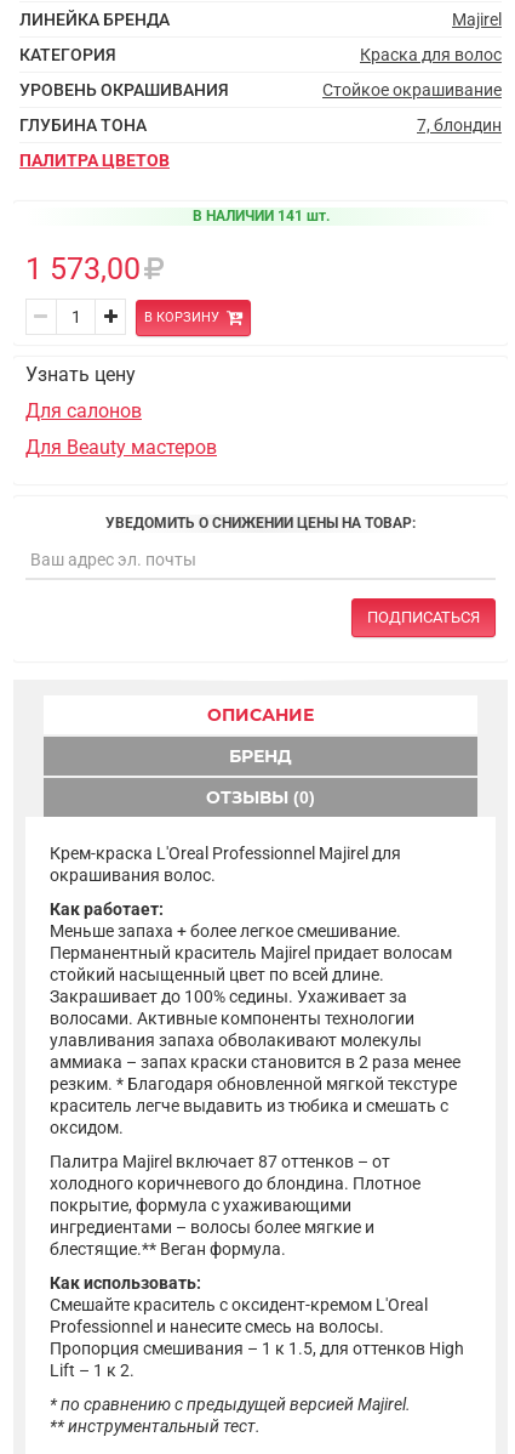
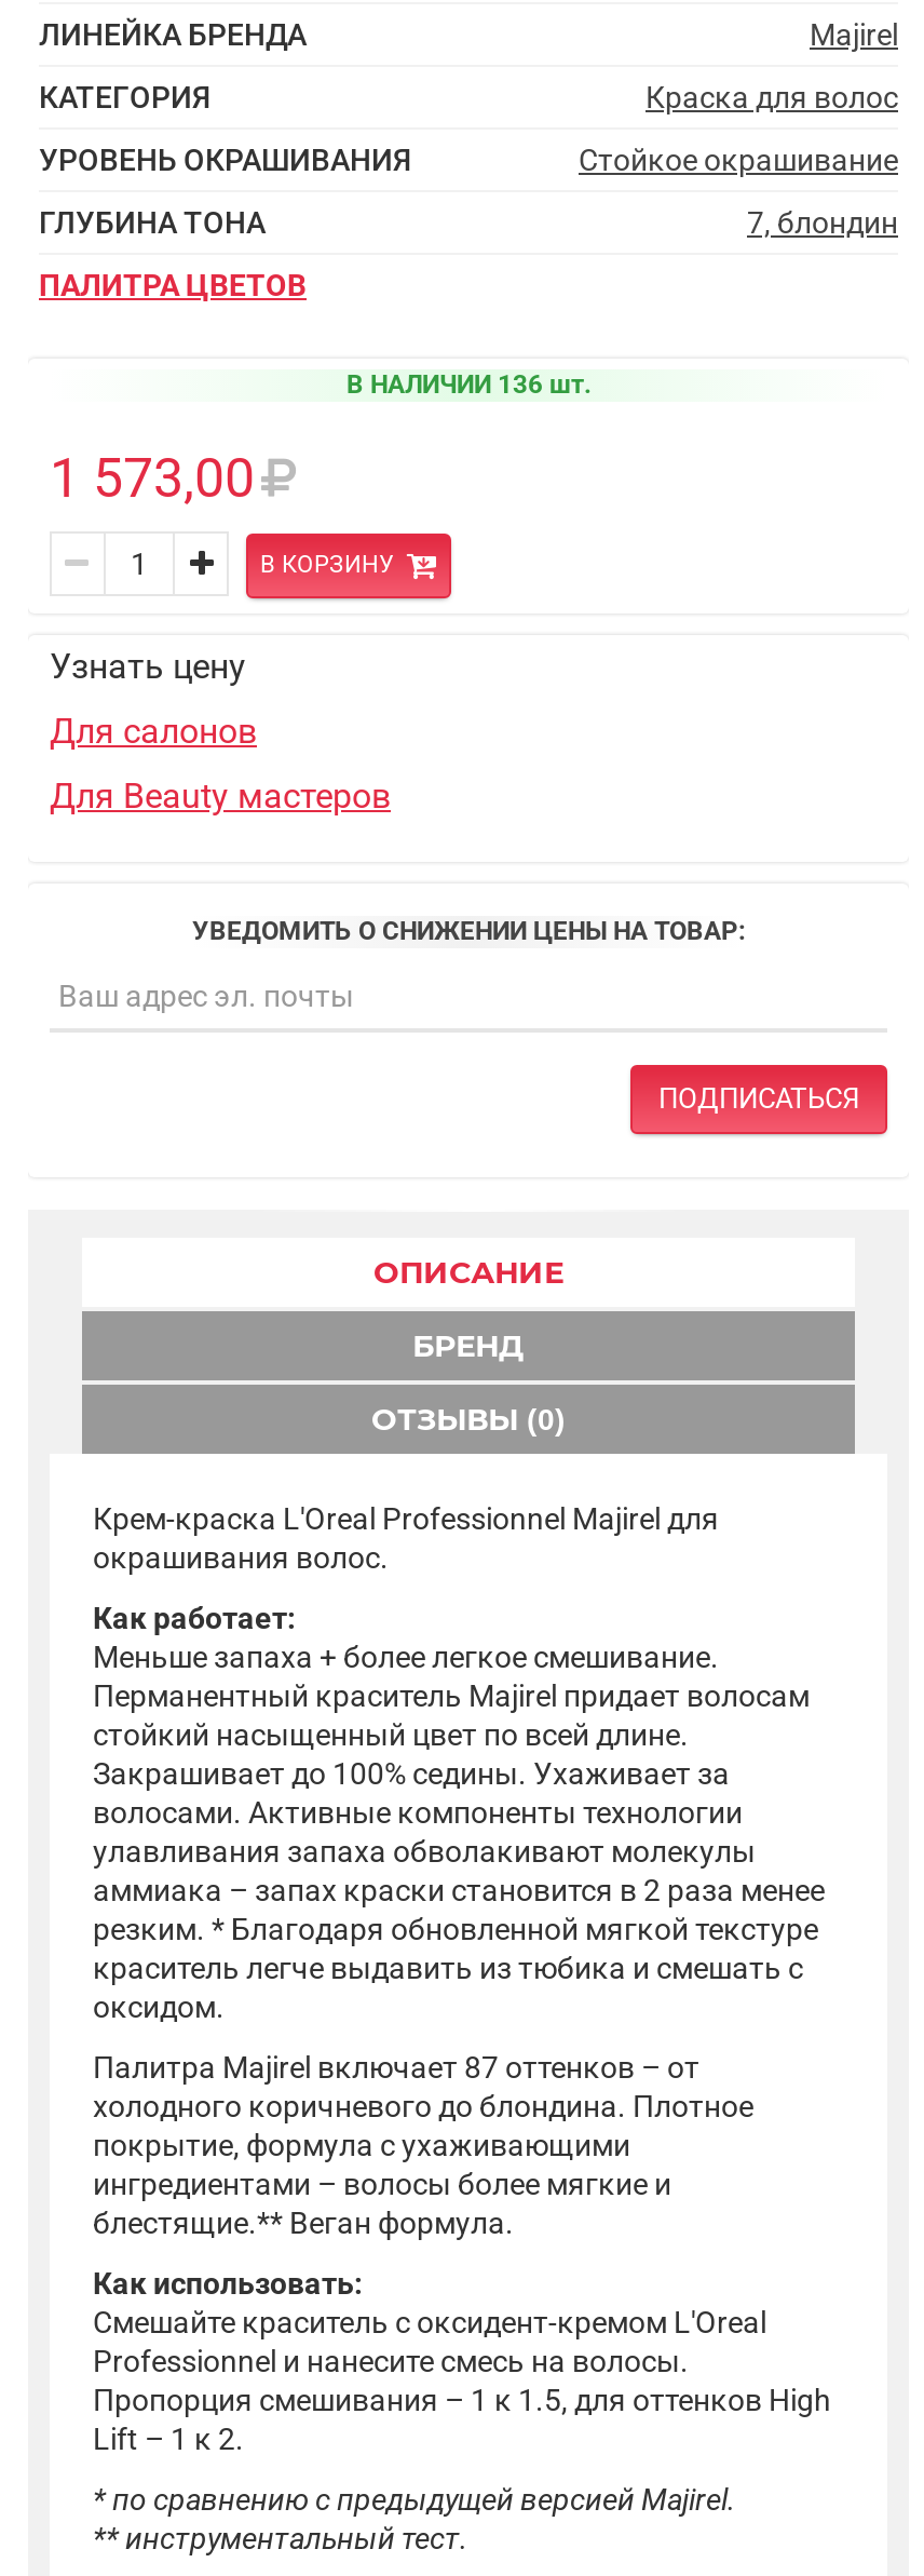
[192,208,329,225] В НАЛИЧИИ 141 шт. -> [346,370,590,400] В НАЛИЧИИ 136 шт.

